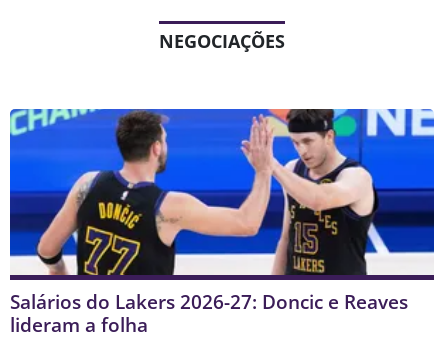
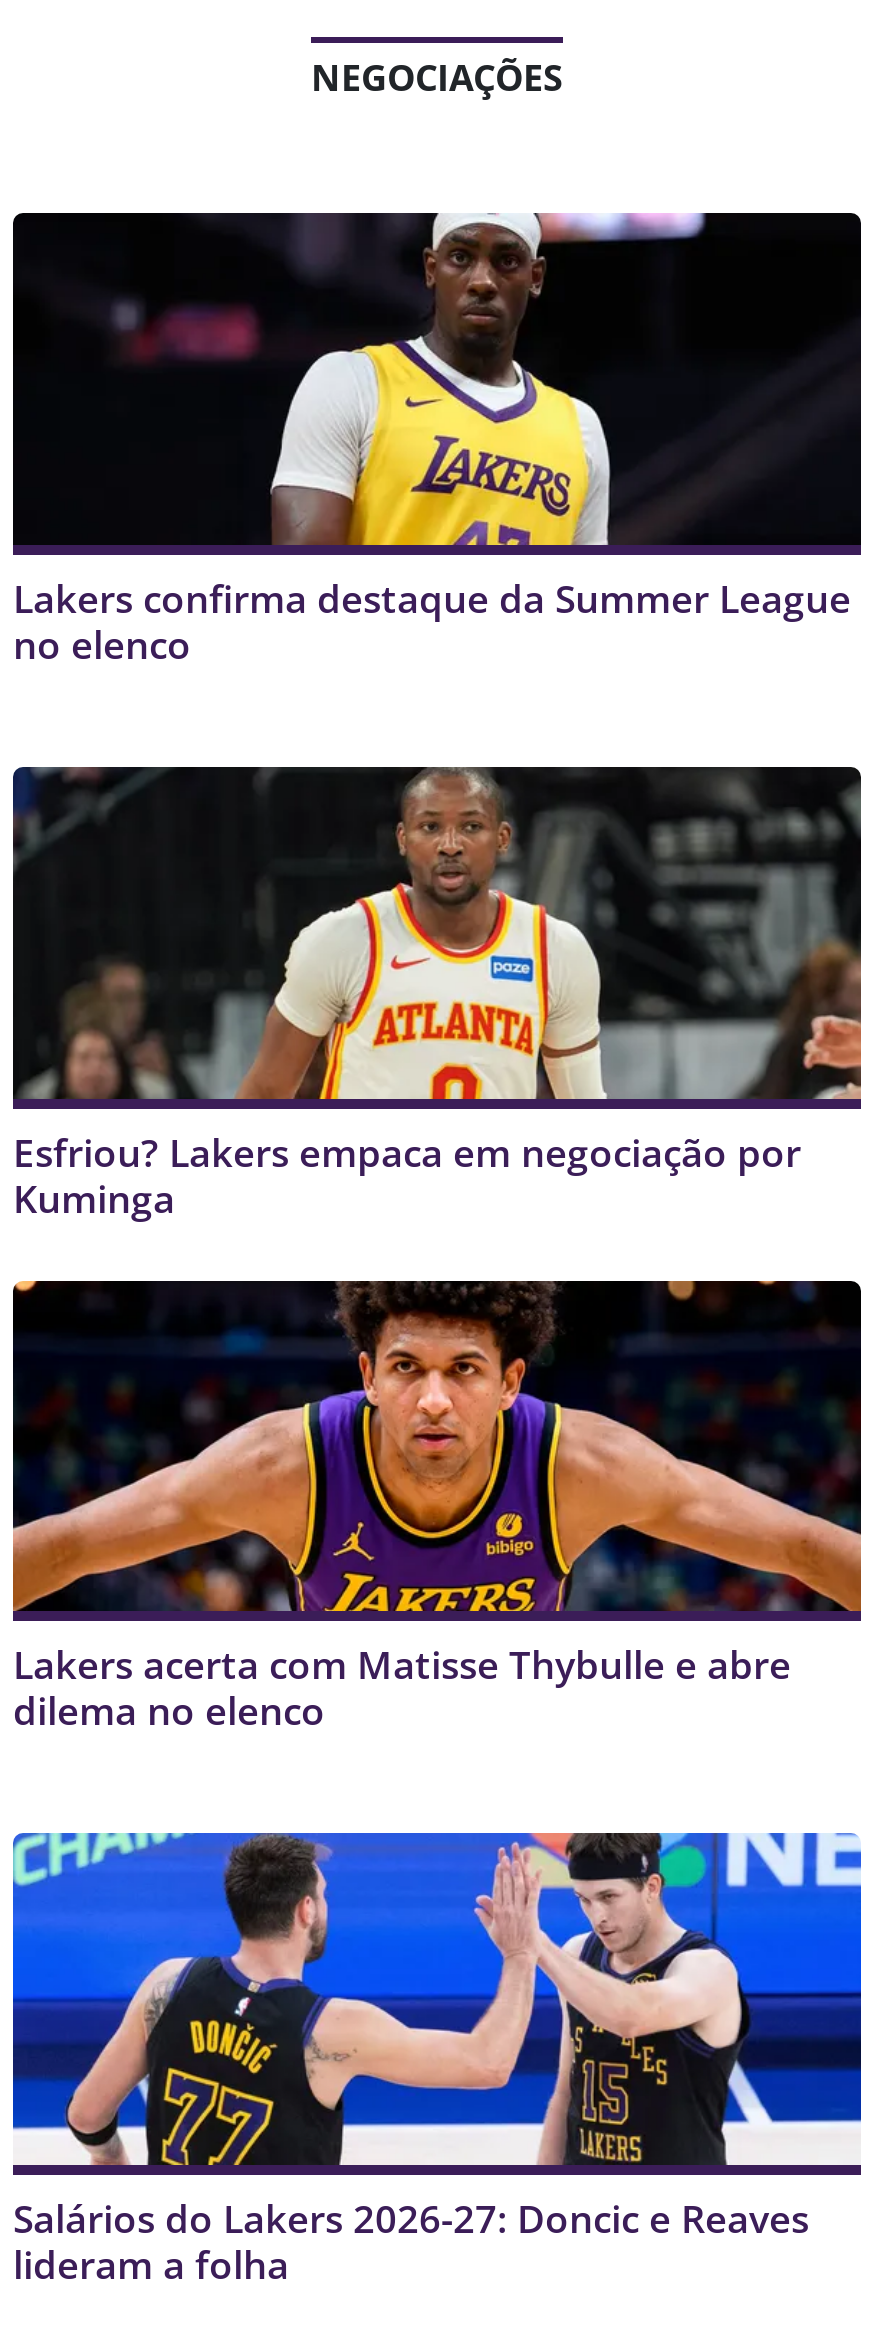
none -> [11,211,863,671] [image] | Lakers confirma destaque da Summer League | no elenco
none -> [11,765,863,1224] [image] | Esfriou? Lakers empaca em negociação por | Kuminga
none -> [11,1279,863,1737] [image] | Lakers acerta com Matisse Thybulle e abre | dilema no elenco

